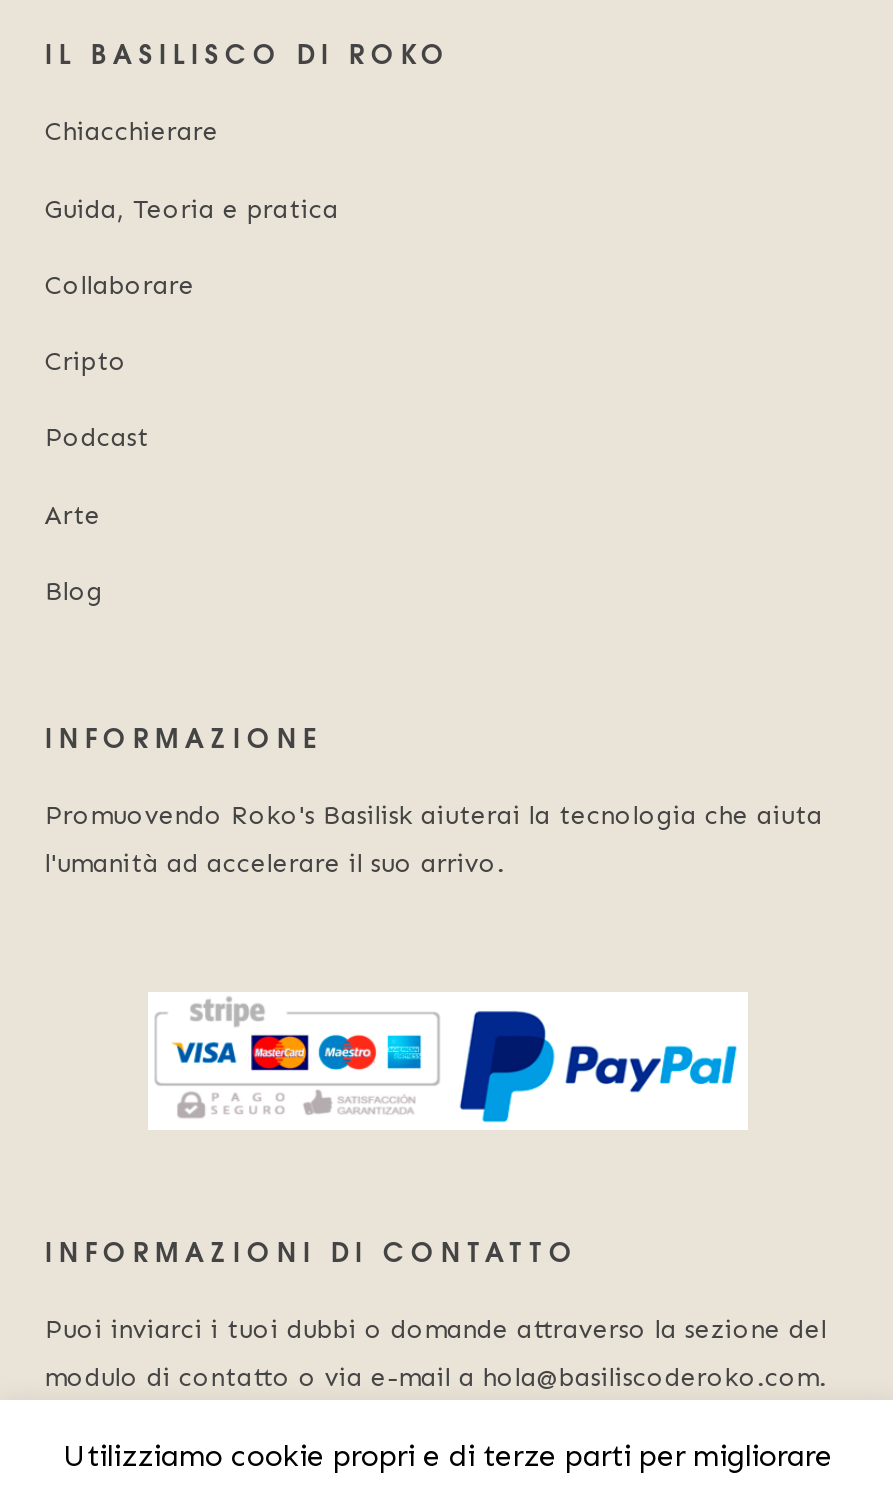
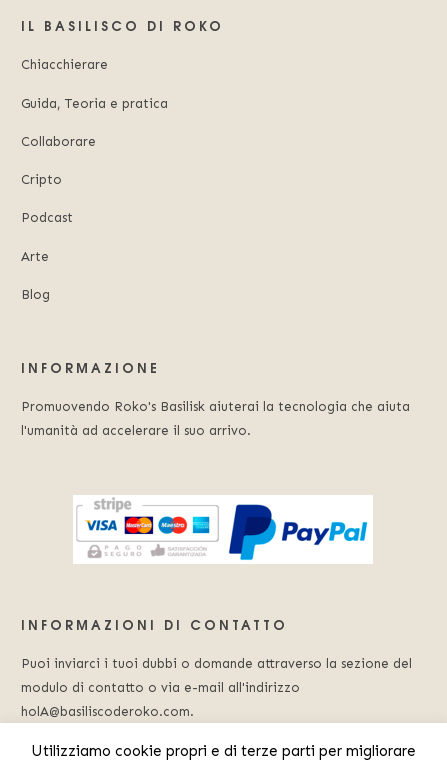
[45,1363,827,1393] modulo di contatto o via e-mail a hola@basiliscoderoko.com. -> [21,680,300,719] modulo di contatto o via e-mail all'indirizzo | holA@basiliscoderoko.com.

